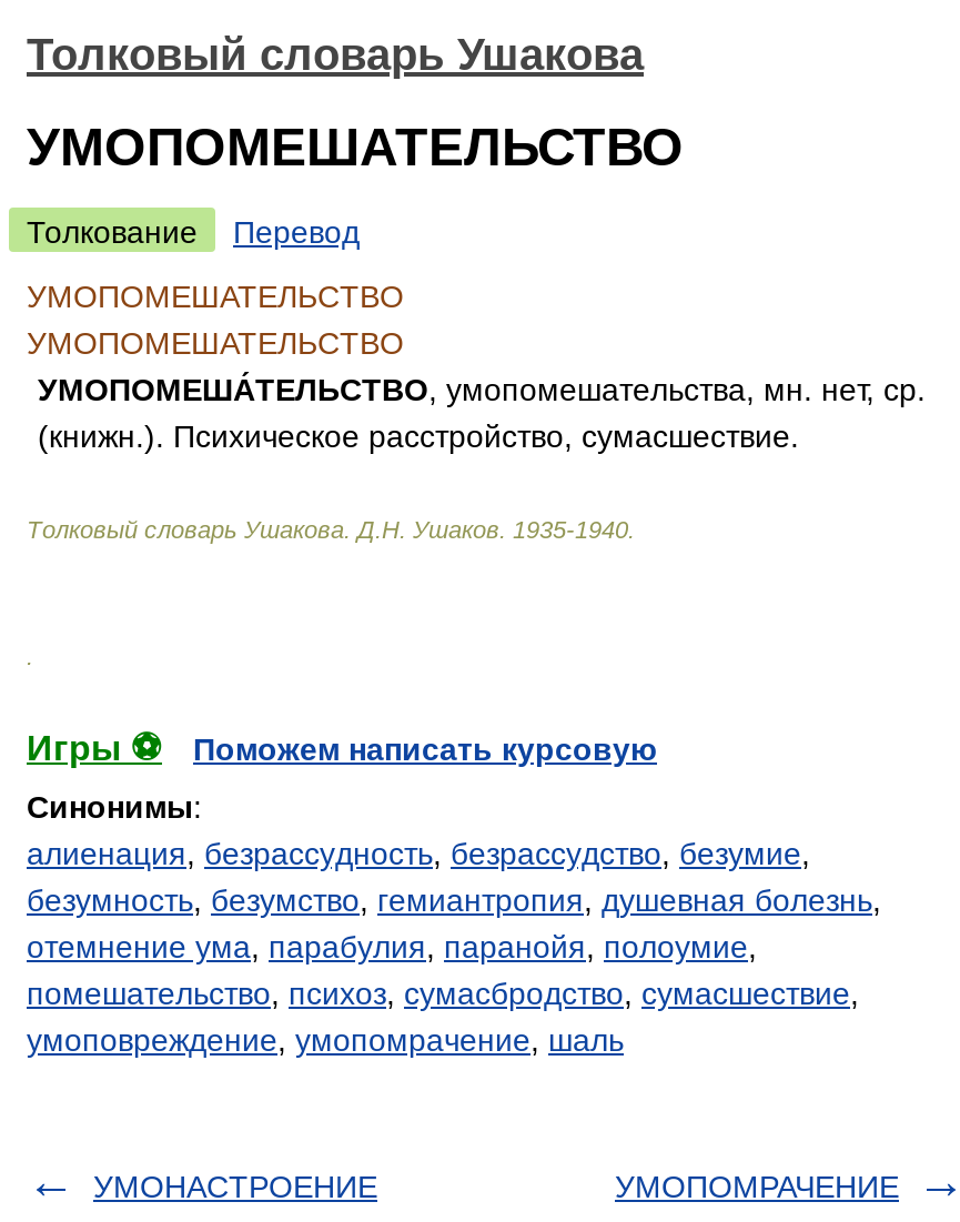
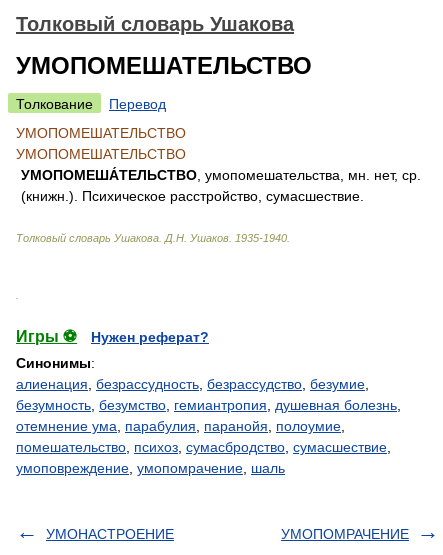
[193,731,657,767] Поможем написать курсовую -> [91,329,209,345] Нужен реферат?

